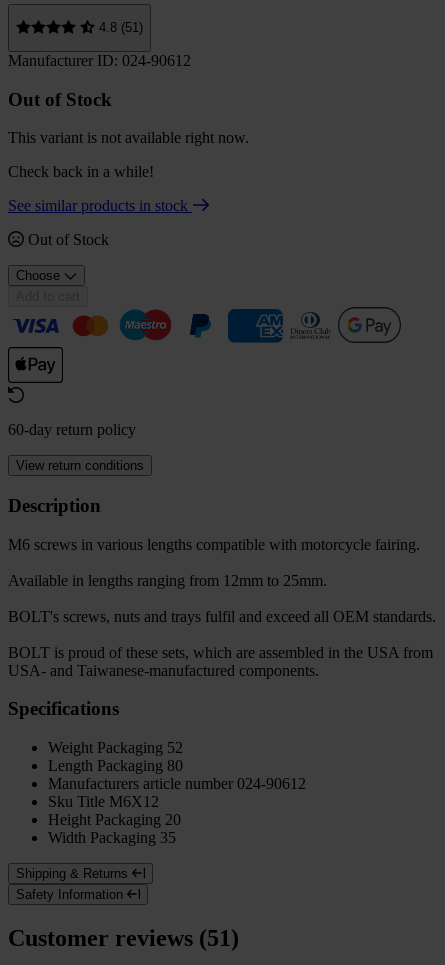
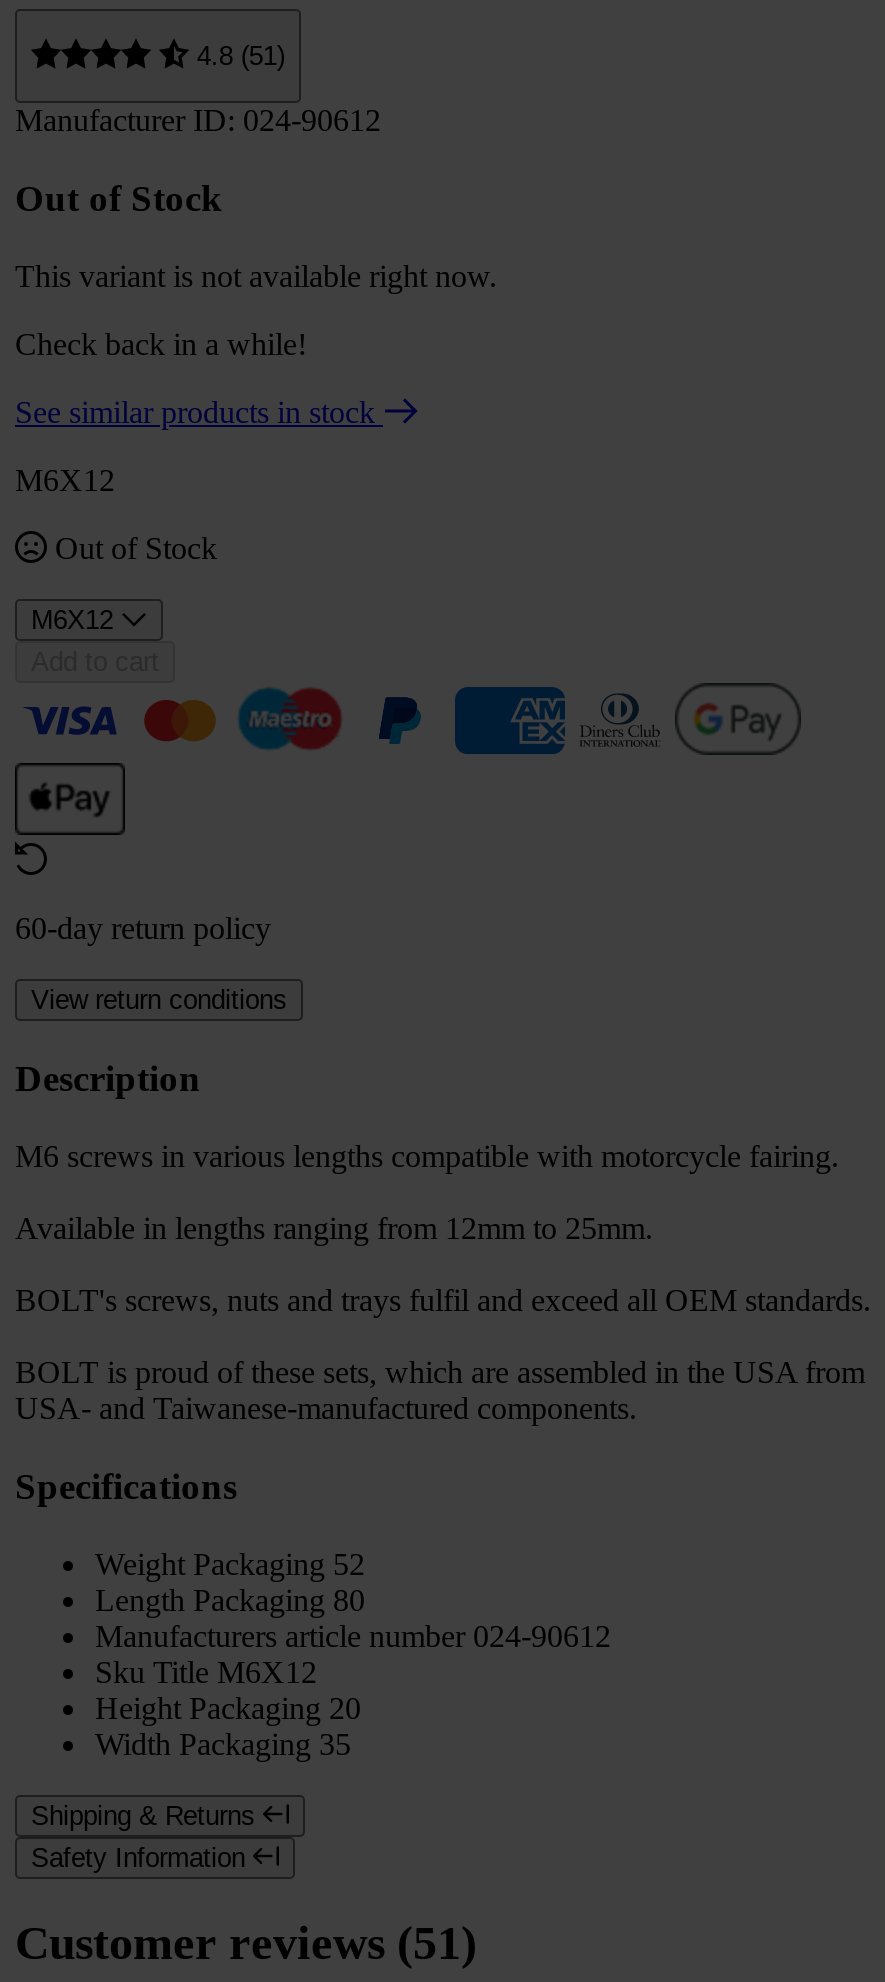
none -> [15,462,115,496] M6X12
[16,268,60,283] Choose -> [31,604,113,634] M6X12

